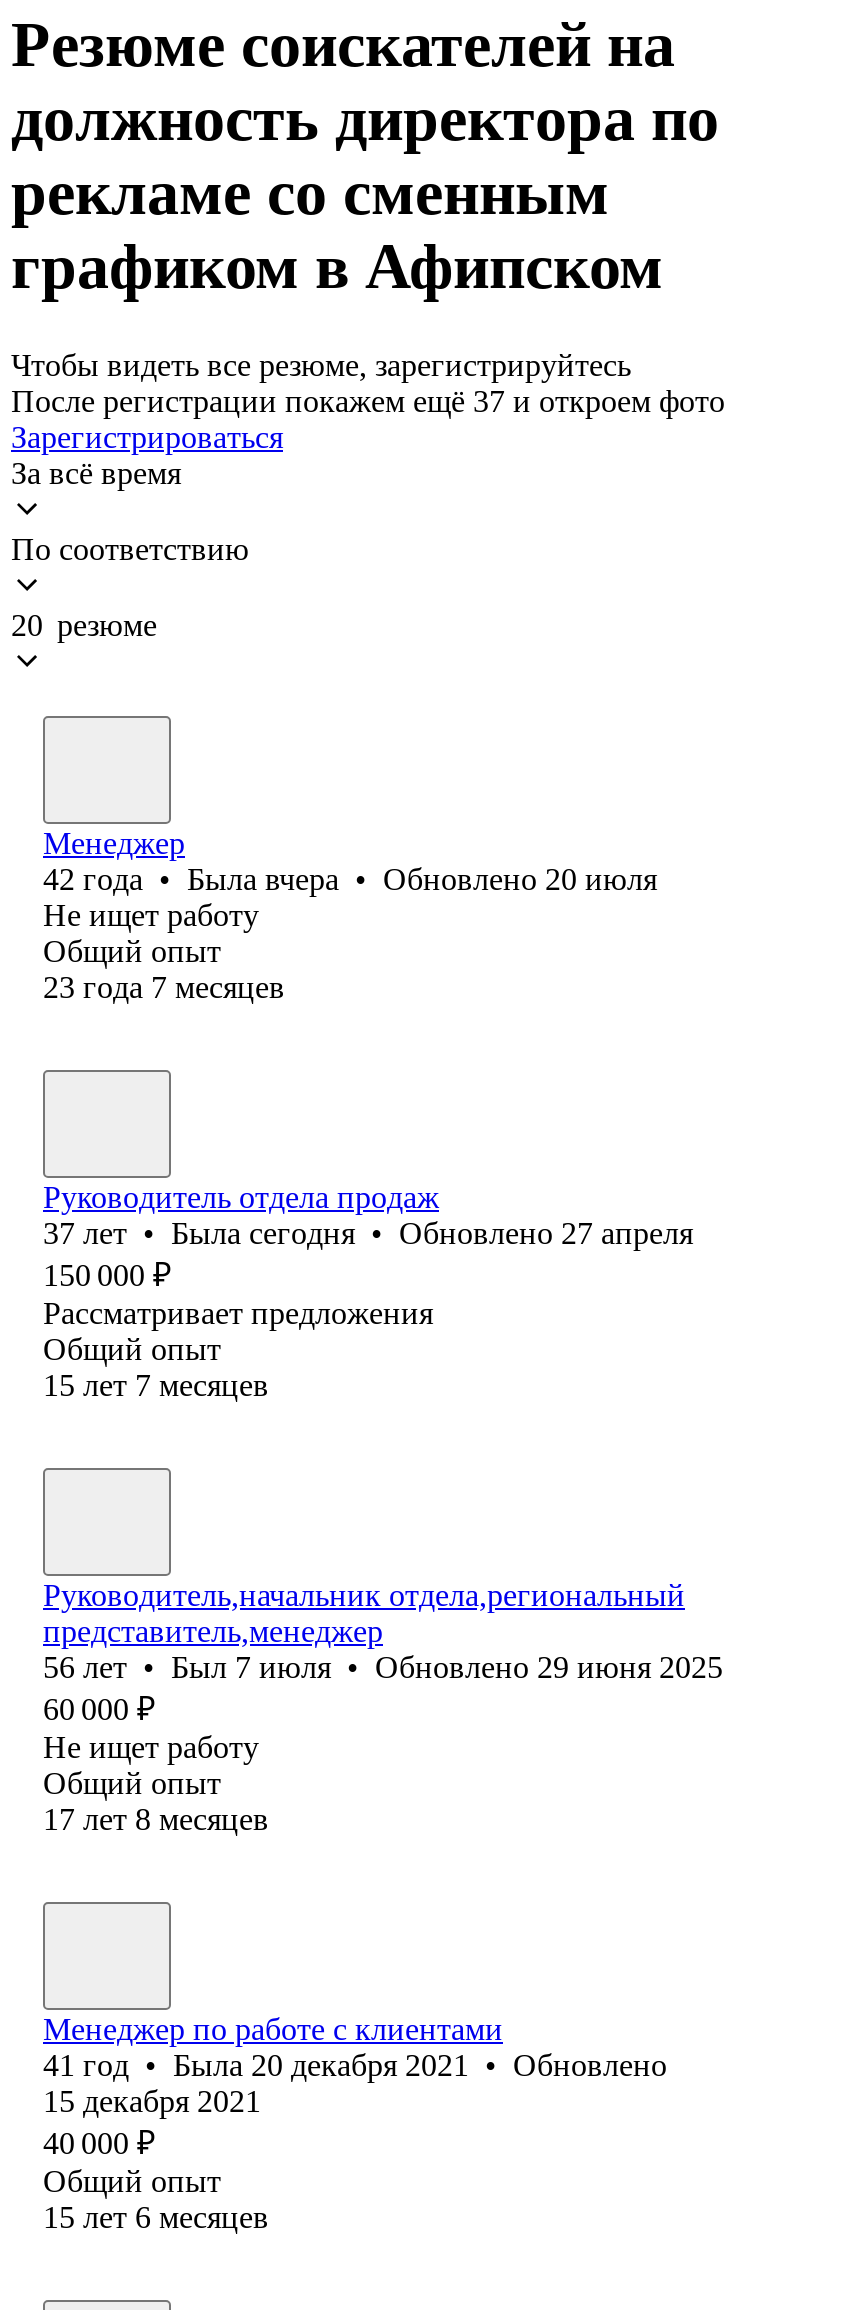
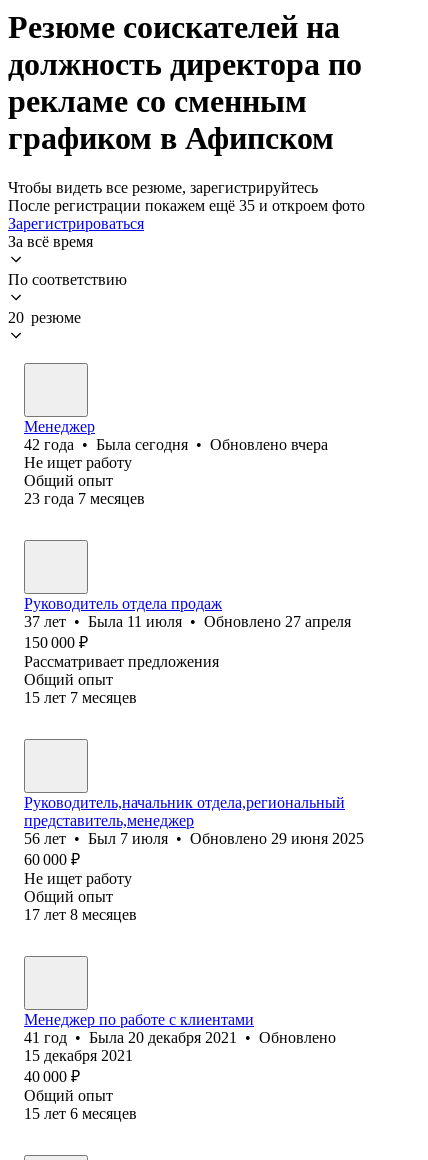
[11,384,725,418] После регистрации покажем ещё 37 и откроем фото -> [8,197,365,214] После регистрации покажем ещё 35 и откроем фото
[43,862,657,896] 42 года • Была вчера • Обновлено 20 июля -> [24,436,328,453] 42 года • Была сегодня • Обновлено вчера
[43,1216,693,1250] 37 лет • Была сегодня • Обновлено 27 апреля -> [24,613,351,630] 37 лет • Была 11 июля • Обновлено 27 апреля

